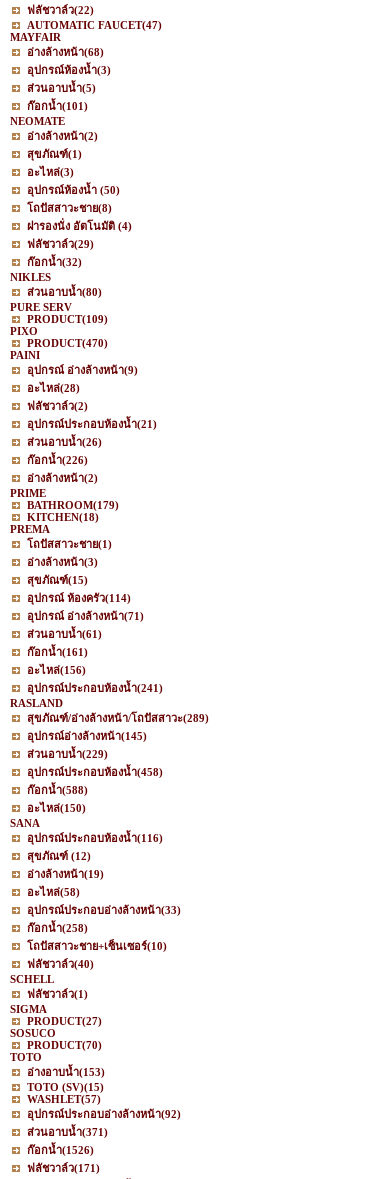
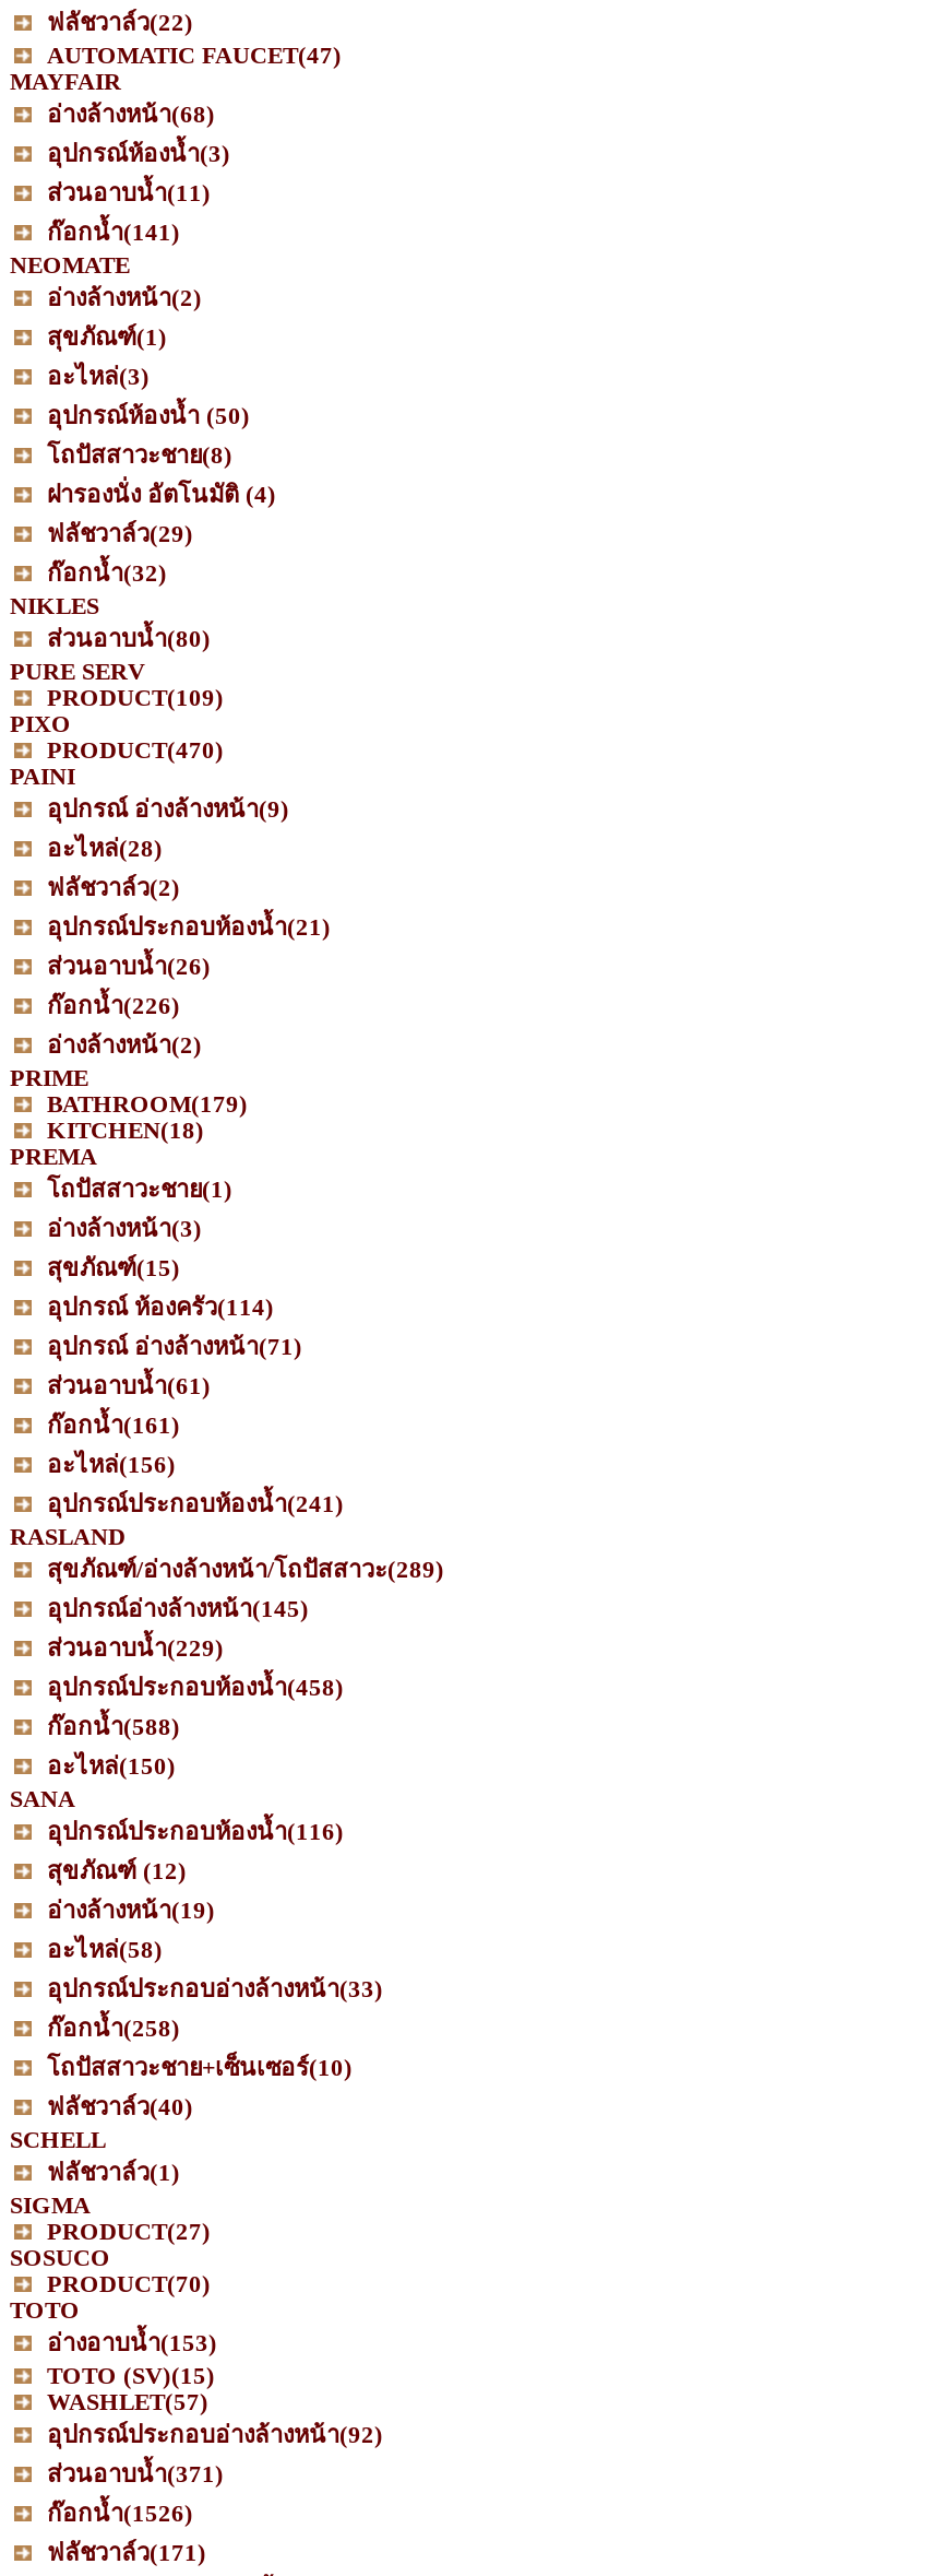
[27,82,96,94] ส่วนอาบน้ำ(5) -> [47,179,211,205] ส่วนอาบน้ำ(11)
[27,100,88,112] ก๊อกน้ำ(101) -> [47,218,180,245] ก๊อกน้ำ(141)

